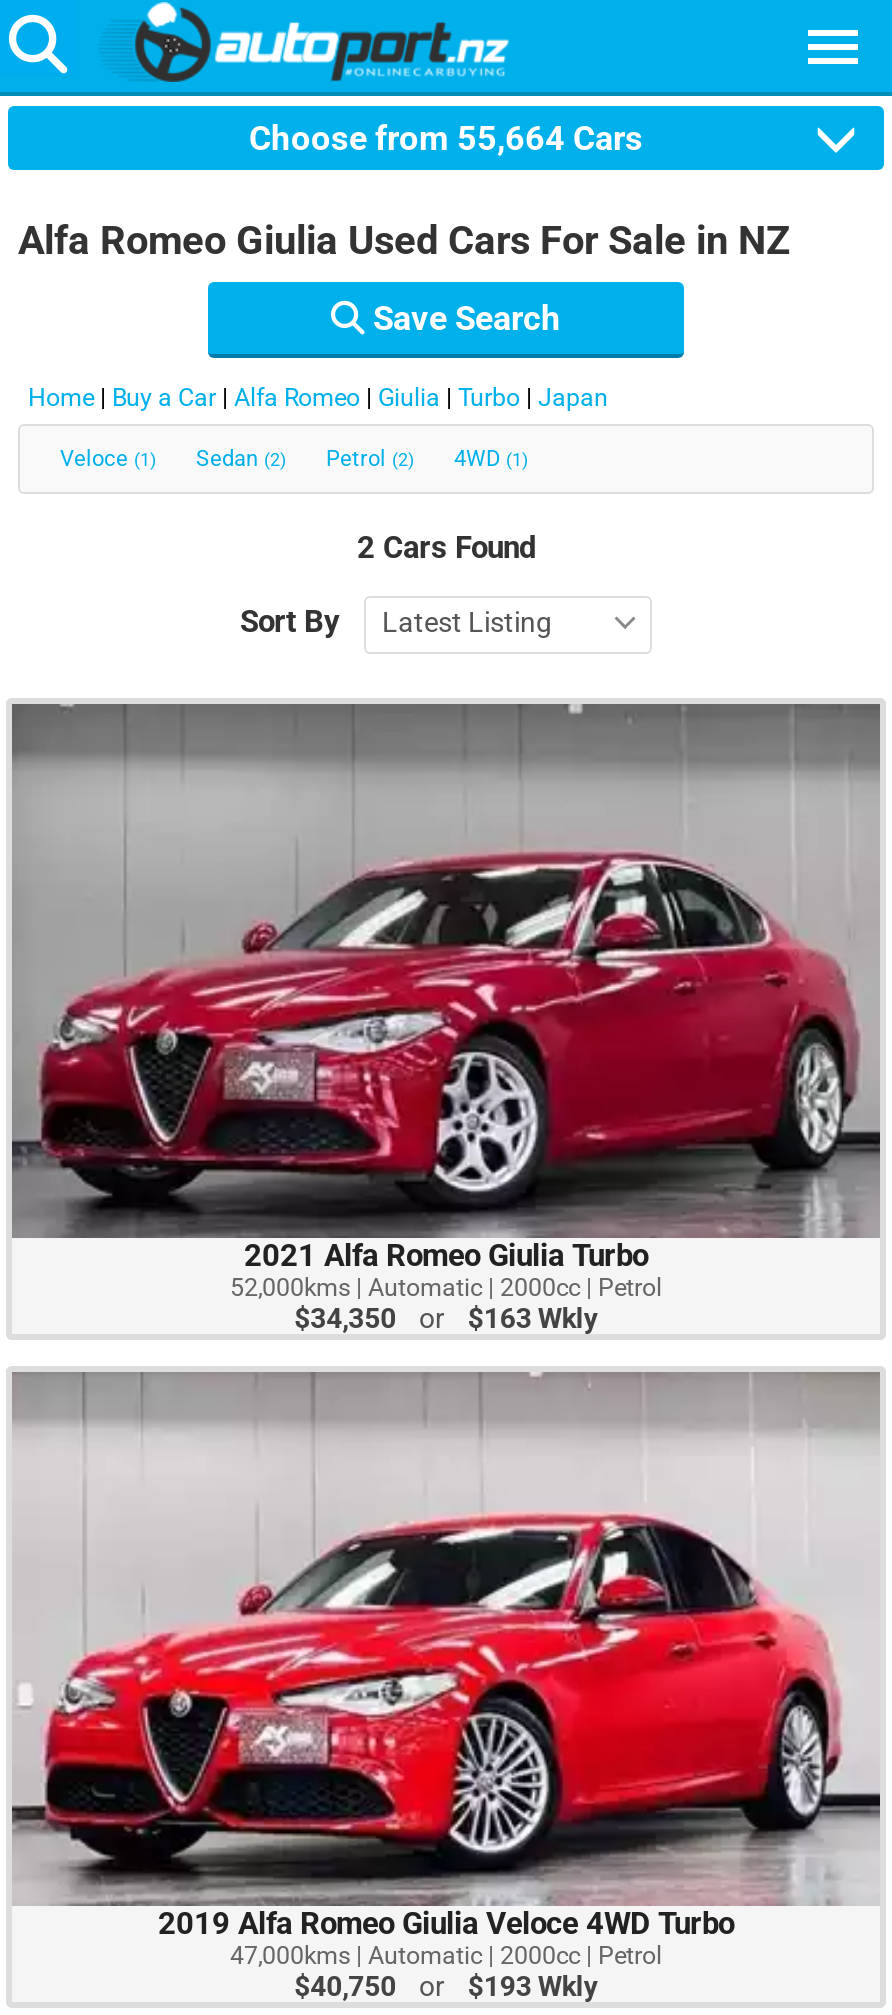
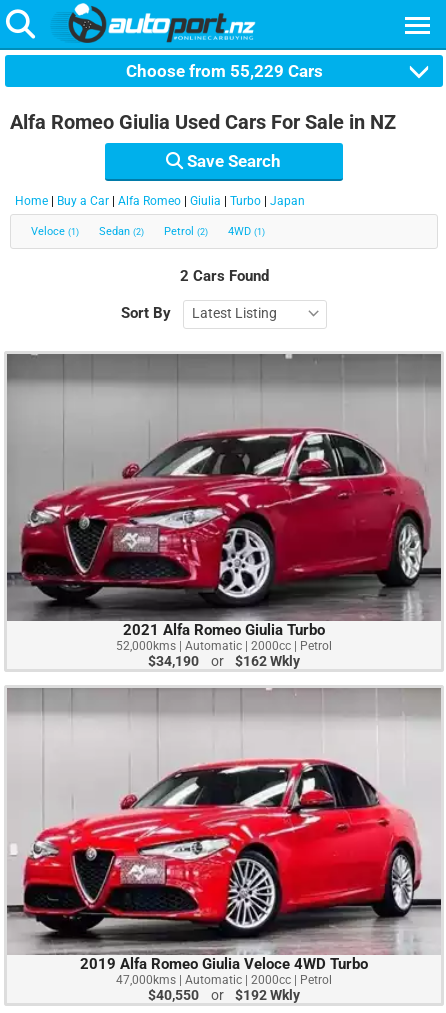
[249,118,643,158] Choose from 55,664 Cars -> [125,61,322,81] Choose from 55,229 Cars
[294,1302,396,1334] $34,350 -> [148,653,199,669] $34,190
[468,1302,598,1334] $163 Wkly -> [235,653,300,669] $162 Wkly
[294,1970,396,2002] $40,750 -> [148,987,199,1003] $40,550
[468,1970,598,2002] $193 Wkly -> [235,987,300,1003] $192 Wkly

